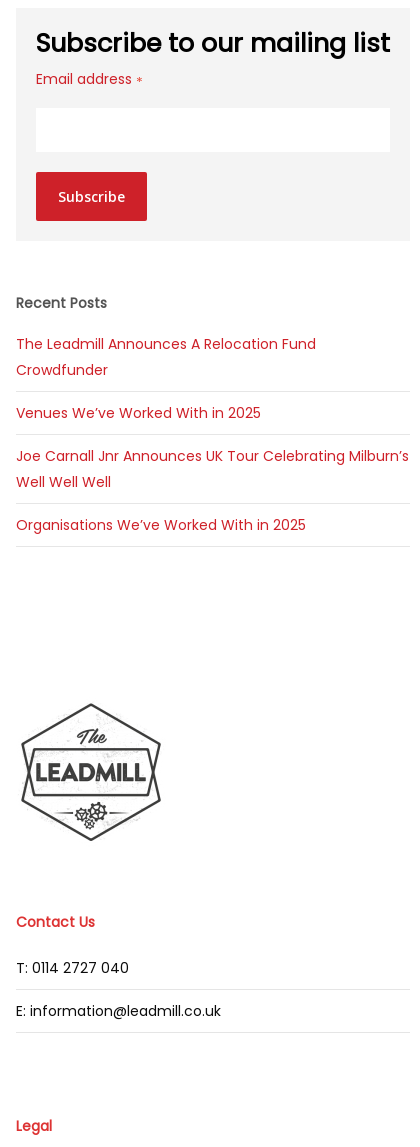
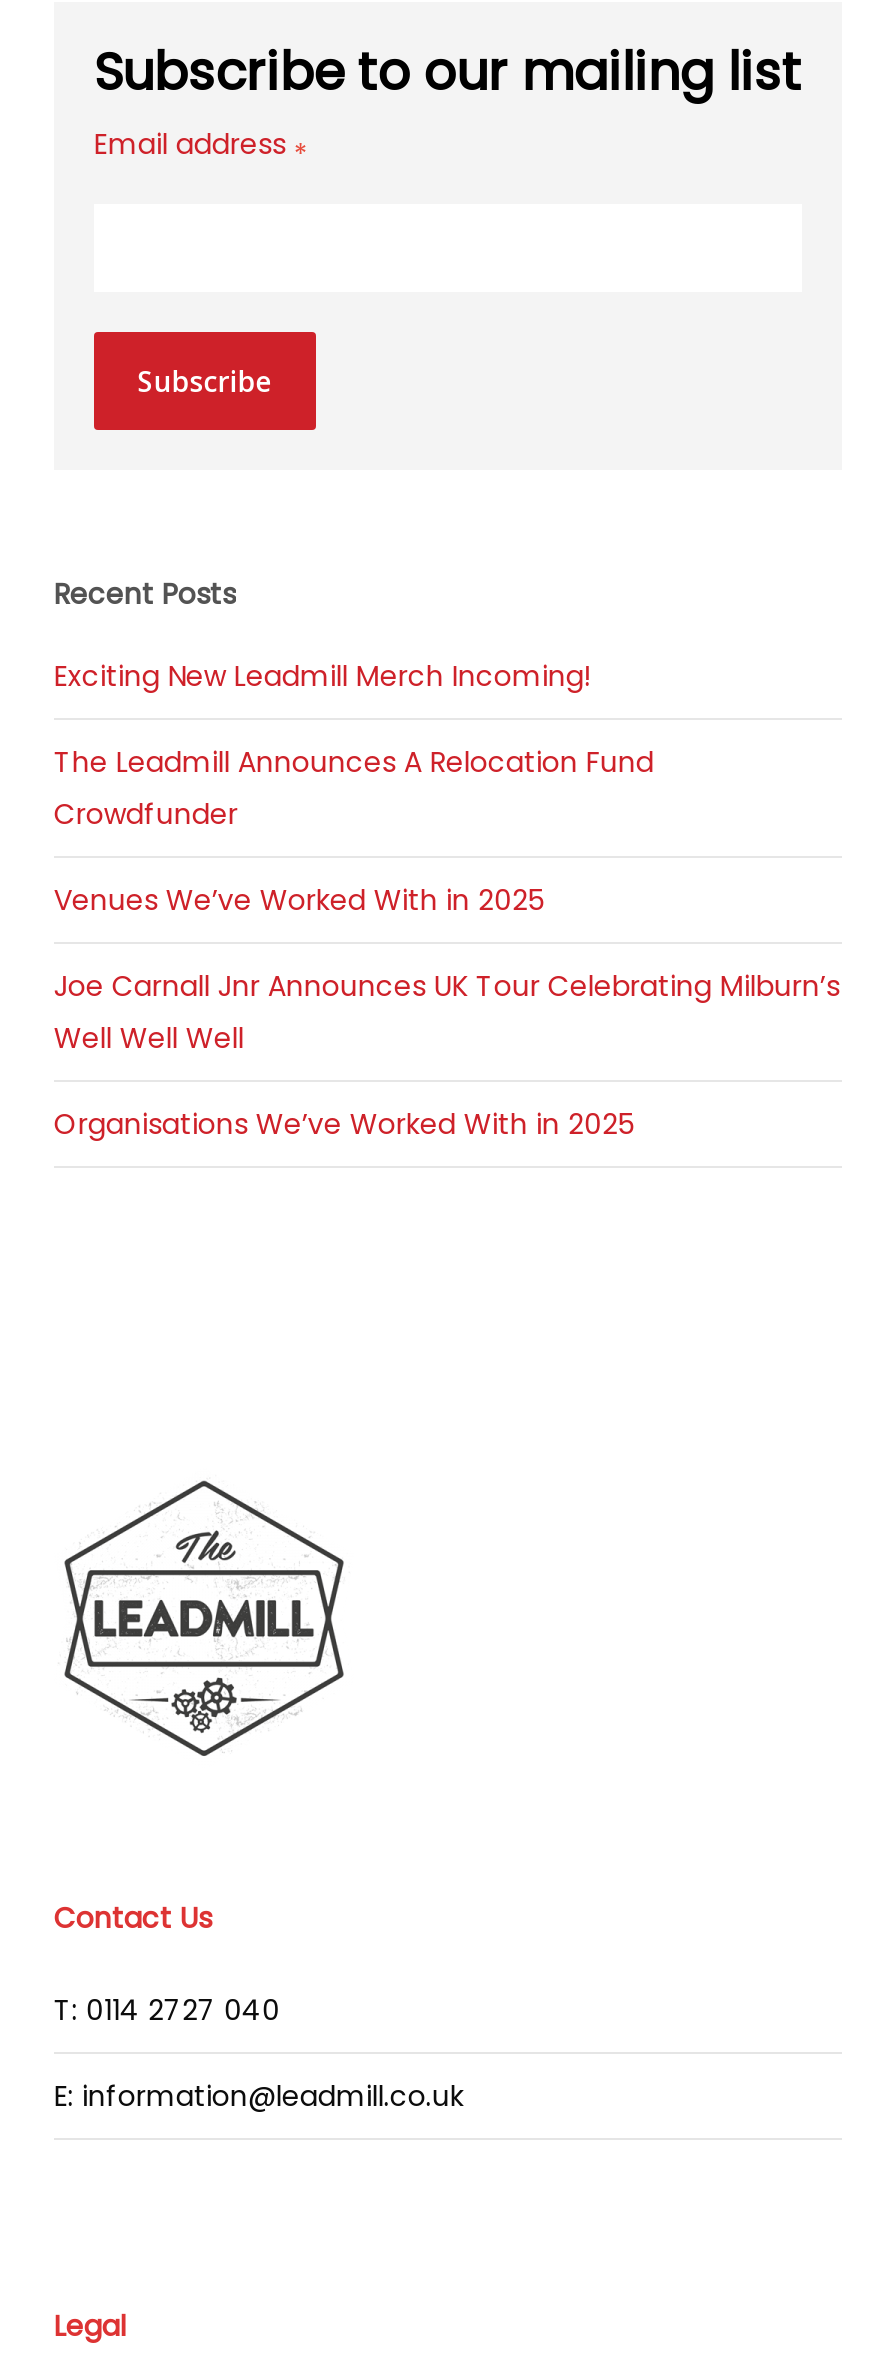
none -> [54,655,592,695] Exciting New Leadmill Merch Incoming!

